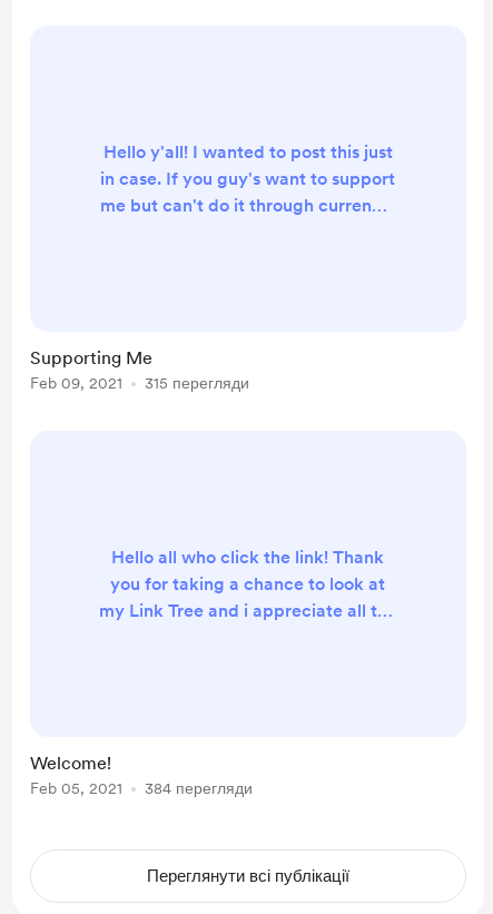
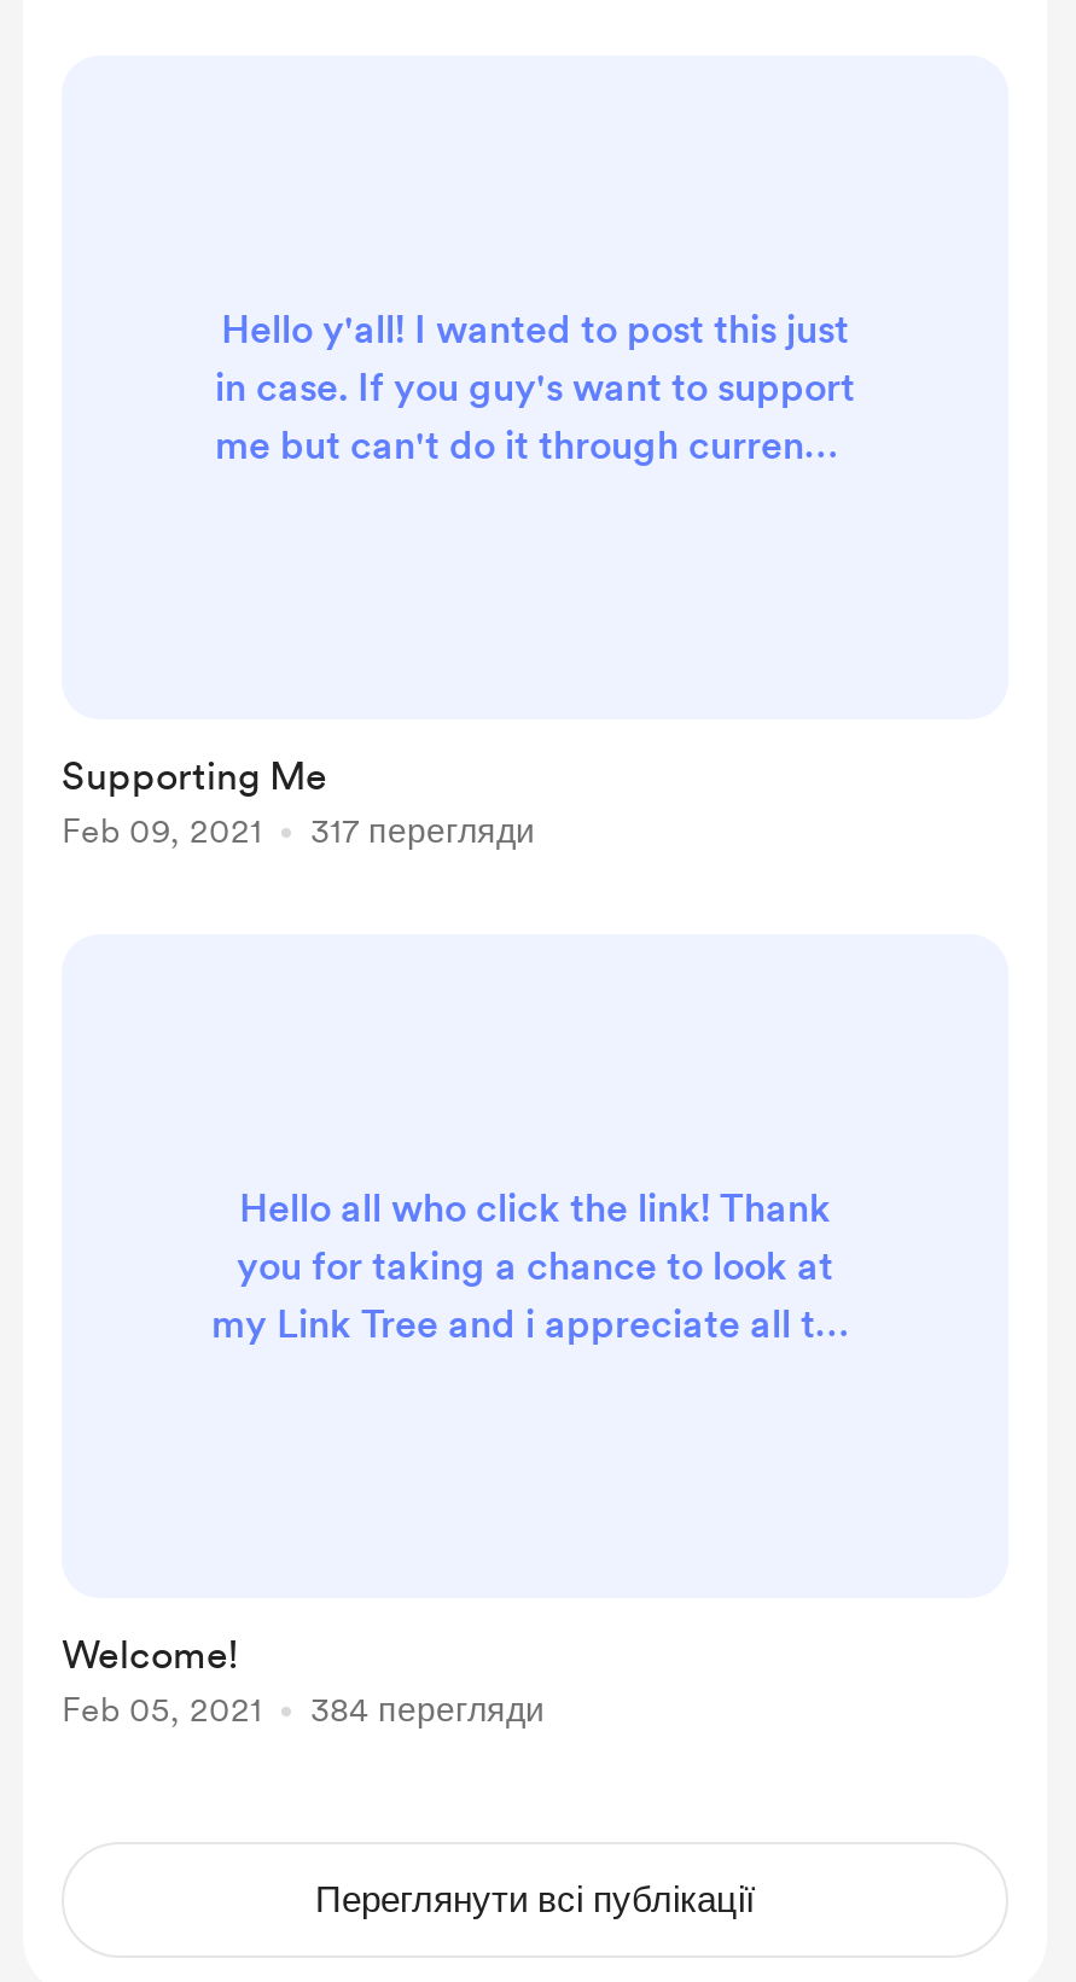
[30,374,249,392] Feb 09, 2021 315 перегляди -> [62,811,535,850] Feb 09, 2021 317 перегляди

